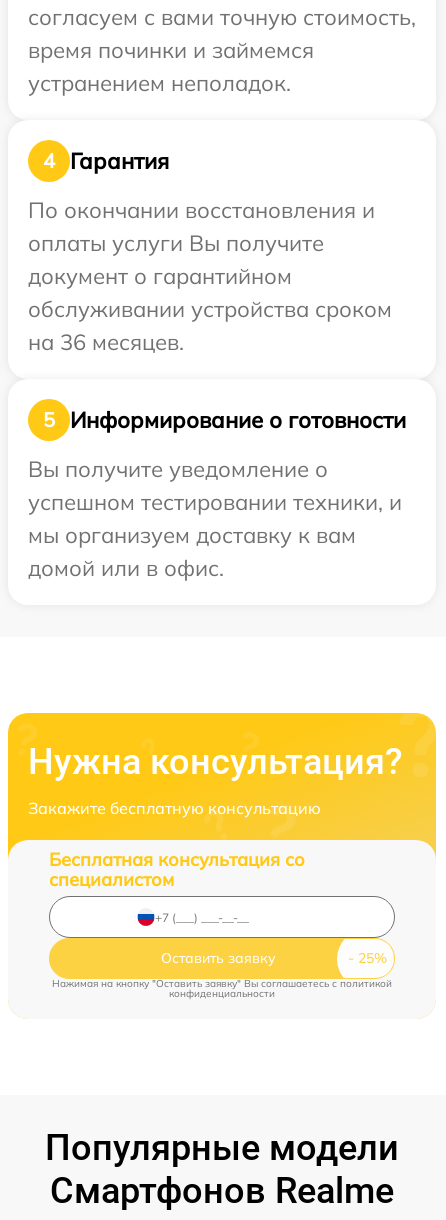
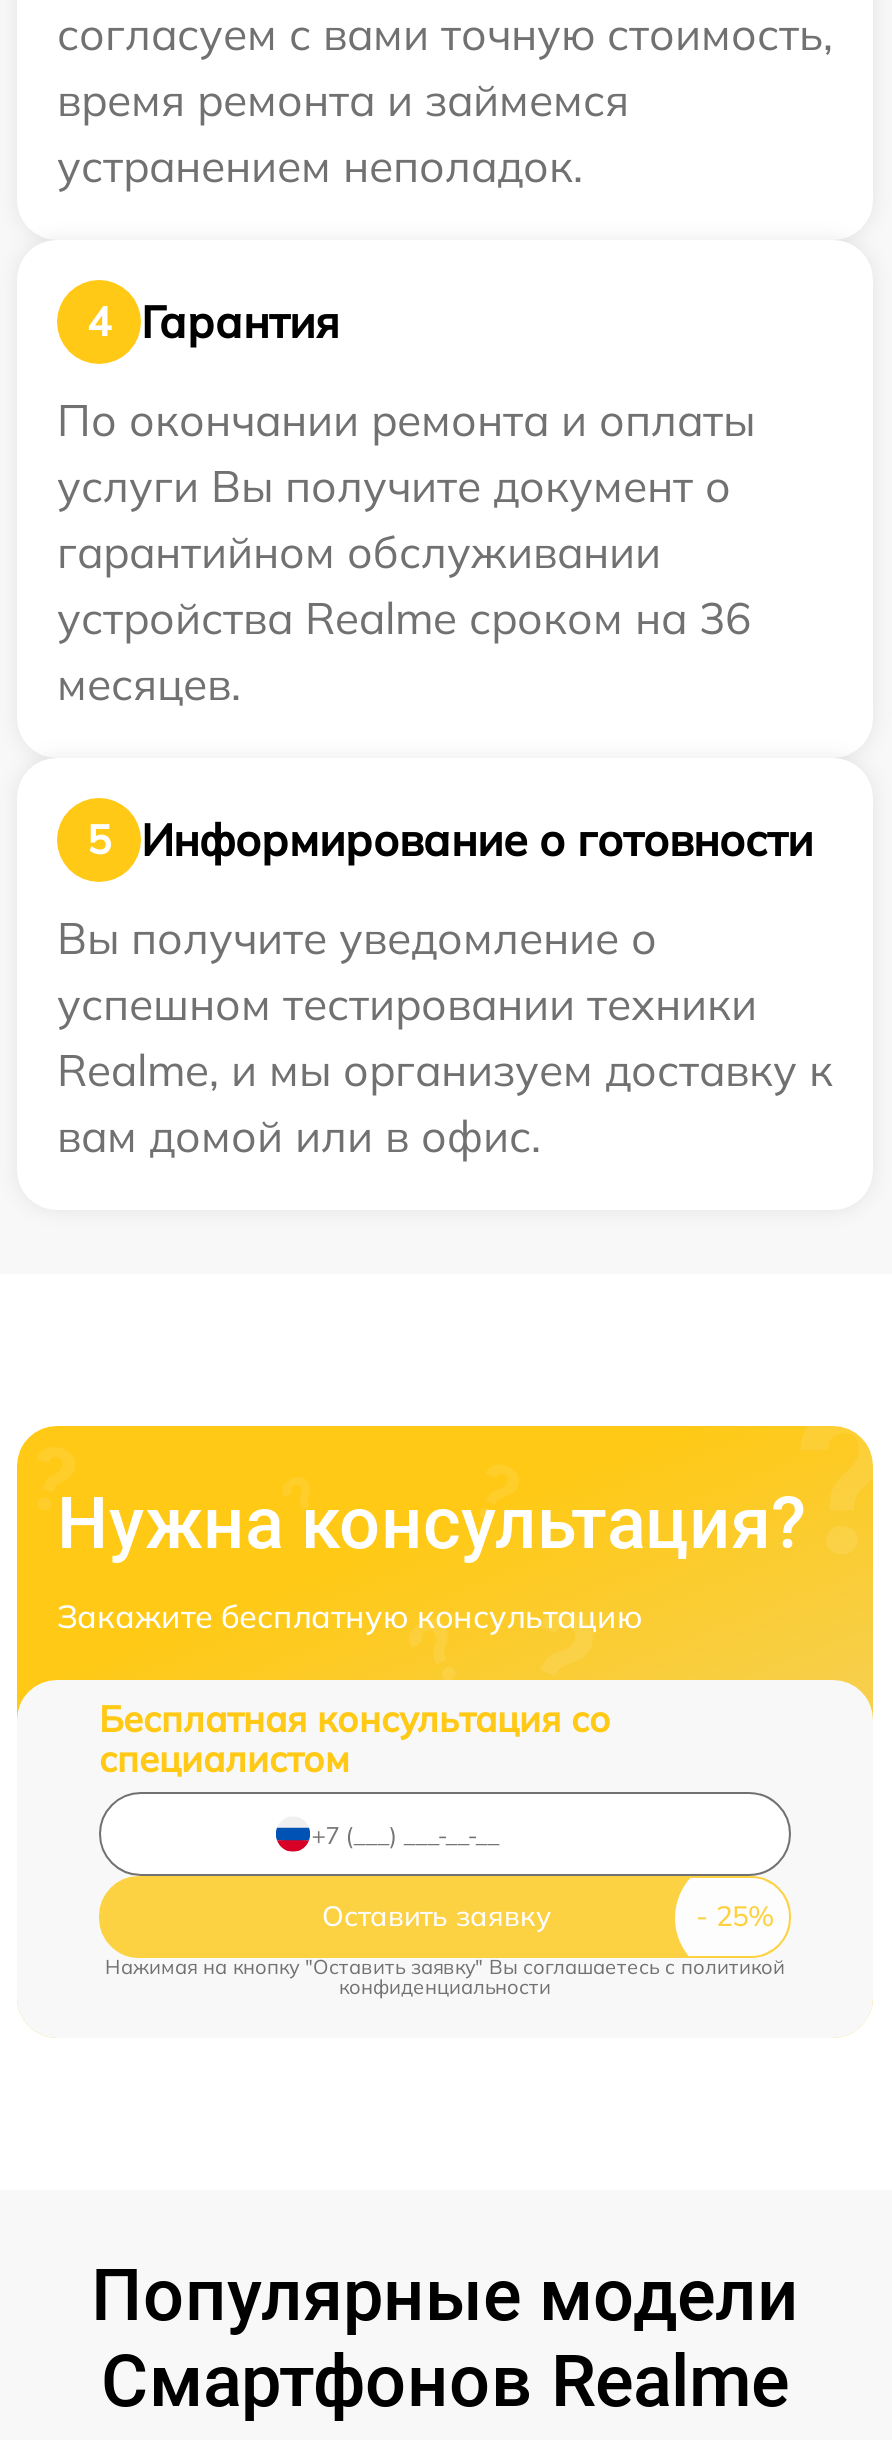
[28,36,314,64] время починки и займемся -> [57,72,629,128] время ремонта и займемся
[28,196,392,356] По окончании восстановления и | оплаты услуги Вы получите | документ о гарантийном | обслуживании устройства сроком | на 36 месяцев. -> [57,392,755,712] По окончании ремонта и оплаты | услуги Вы получите документ о | гарантийном обслуживании | устройства Realme сроком на 36 | месяцев.
[28,488,402,582] успешном тестировании техники, и | мы организуем доставку к вам | домой или в офис. -> [57,976,833,1164] успешном тестировании техники | Realme, и мы организуем доставку к | вам домой или в офис.

